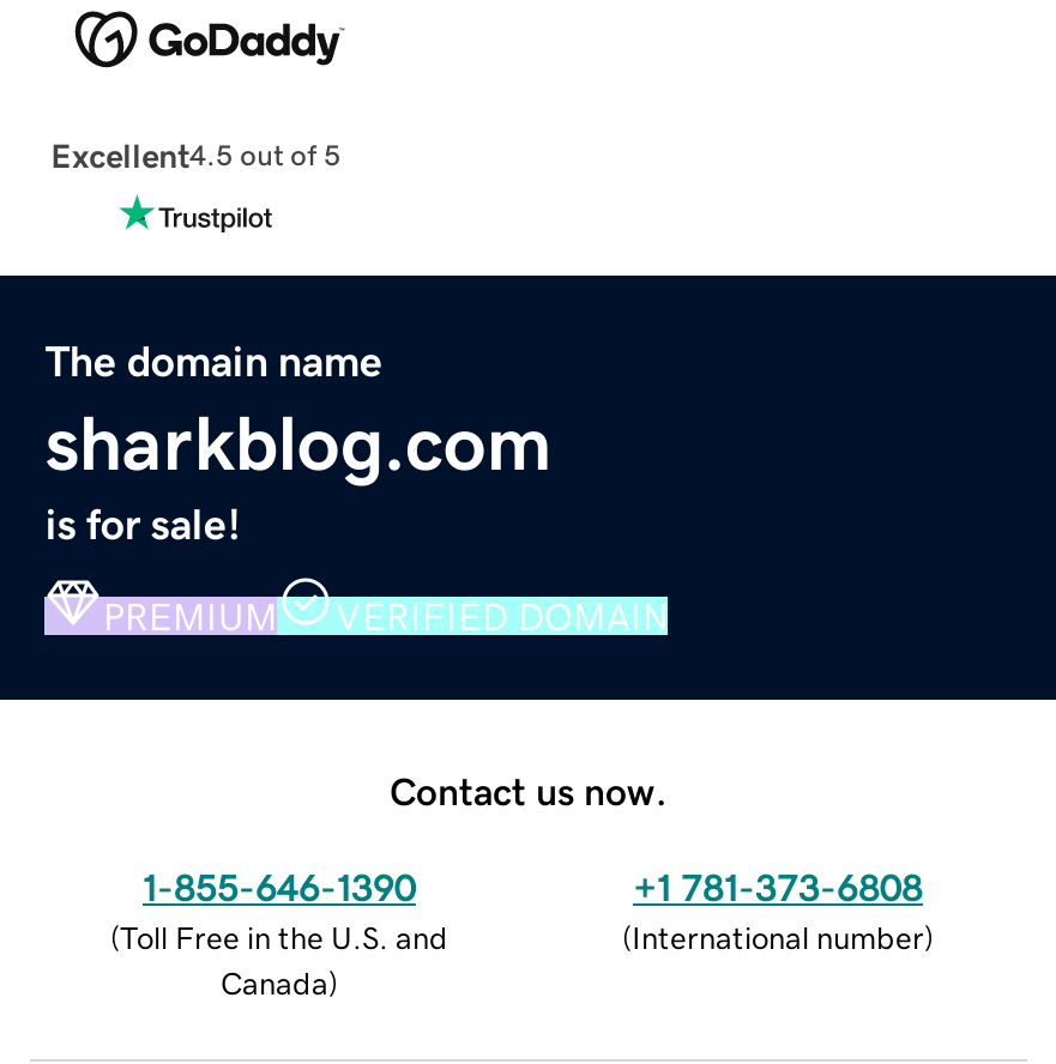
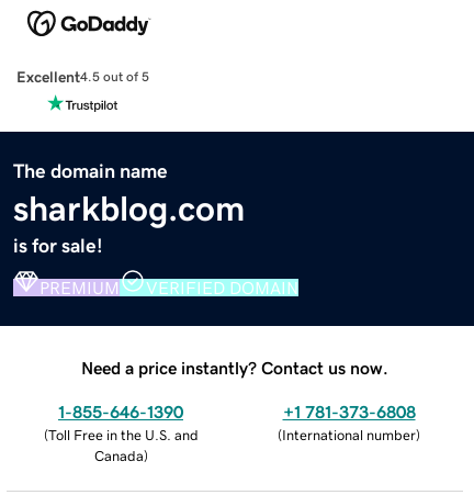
[390,771,668,809] Contact us now. -> [81,358,388,376] Need a price instantly? Contact us now.

